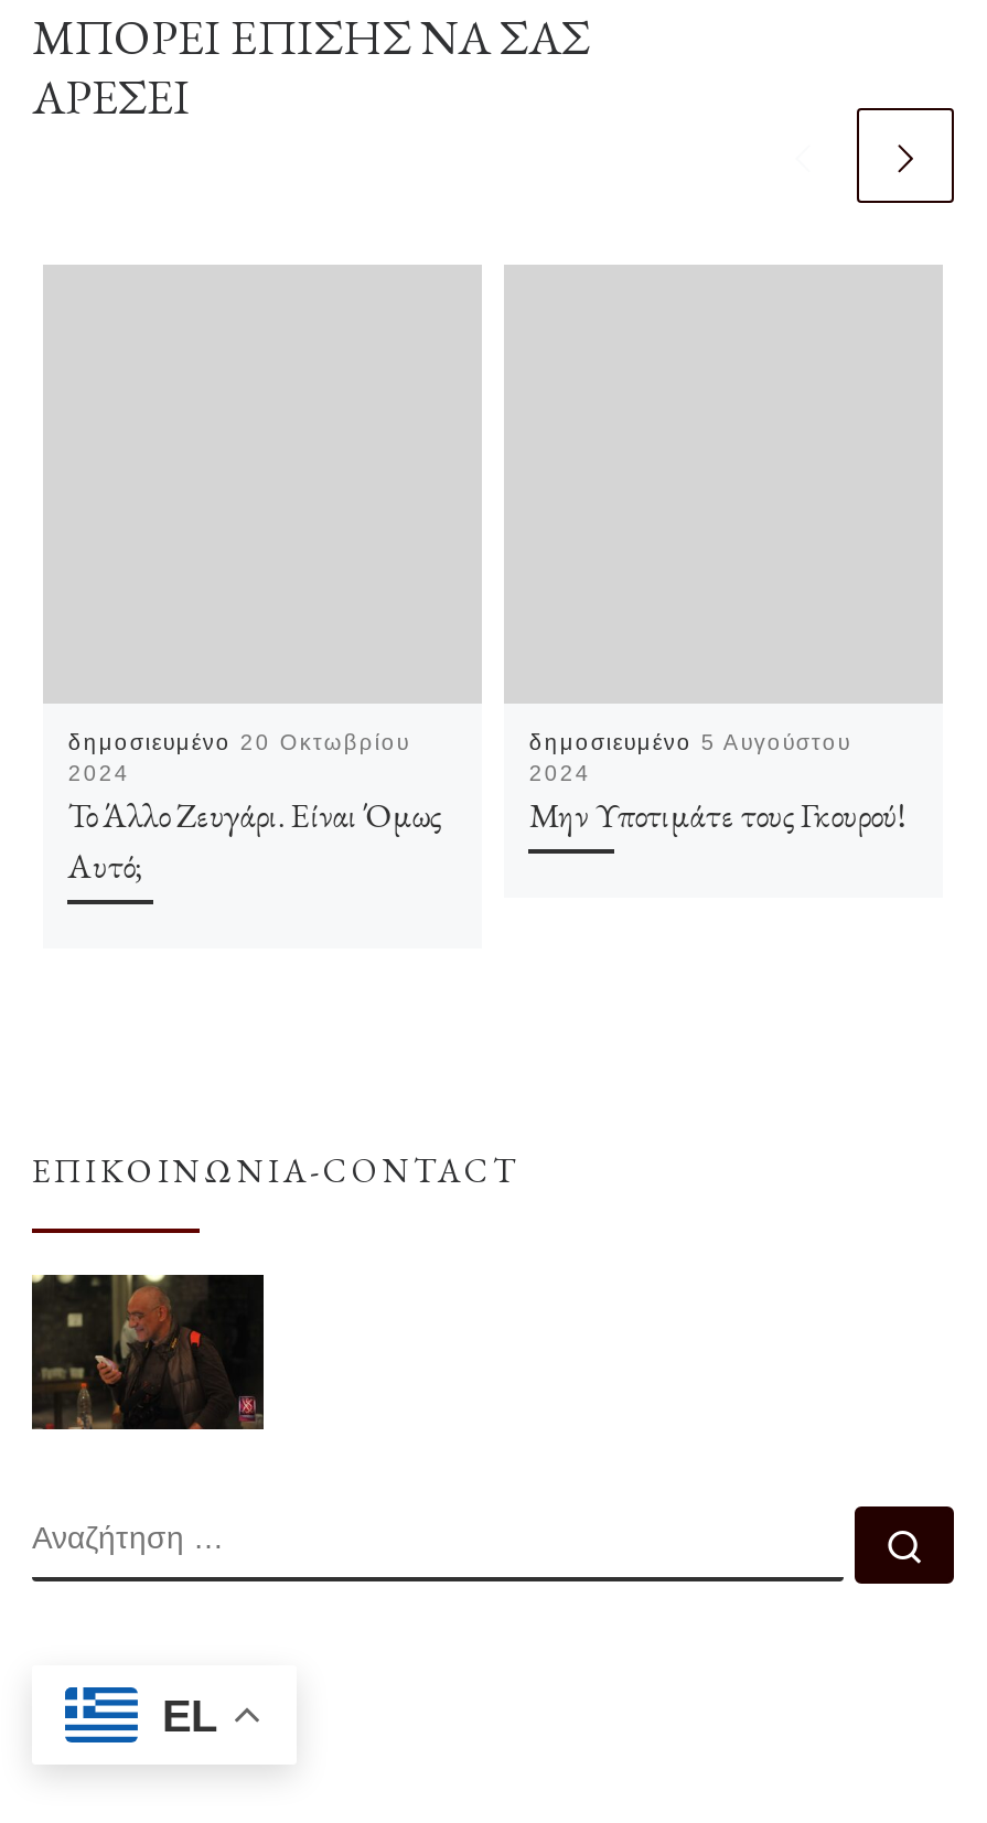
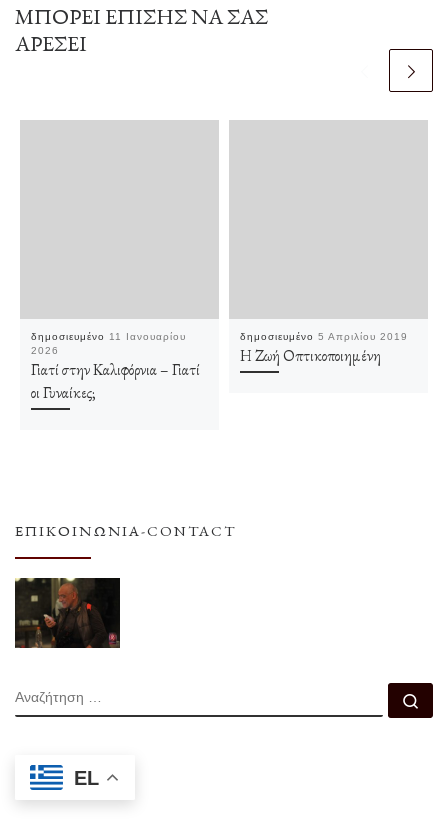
[68,730,441,889] δημοσιευμένο 20 Οκτωβρίου | 2024 | Το Άλλο Ζευγάρι. Είναι Όμως | Αυτό; -> [31,331,200,403] δημοσιευμένο 11 Ιανουαρίου | 2026 | Γιατί στην Καλιφόρνια – Γιατί | οι Γυναίκες;
[529,730,904,838] δημοσιευμένο 5 Αυγούστου | 2024 | Μην Υποτιμάτε τους Γκουρού! -> [240,331,408,366] δημοσιευμένο 5 Απριλίου 2019 | Η Ζωή Οπτικοποιημένη

